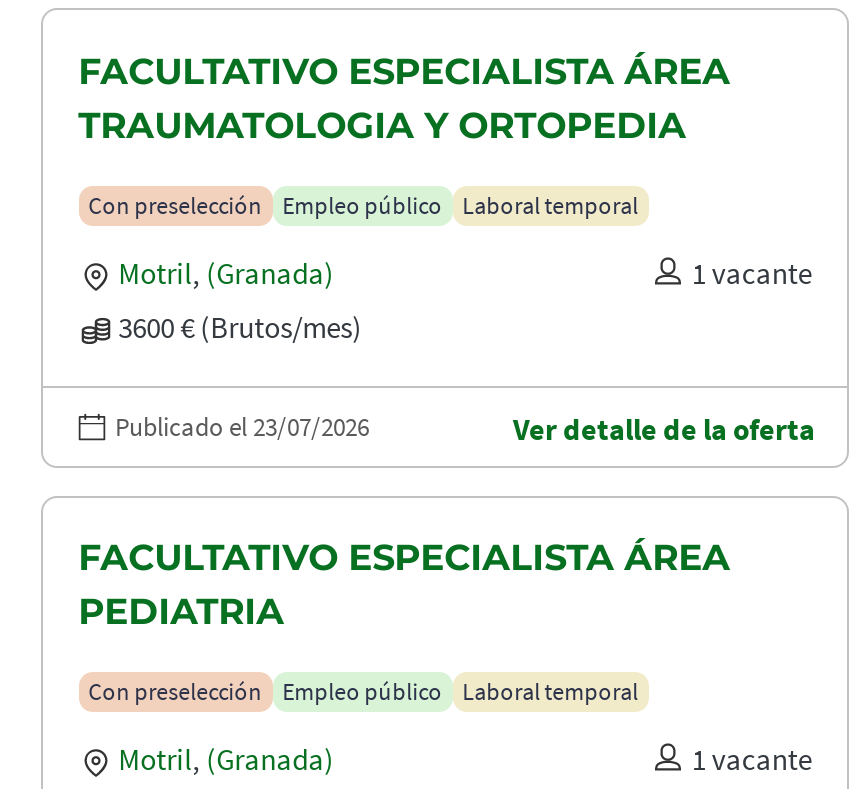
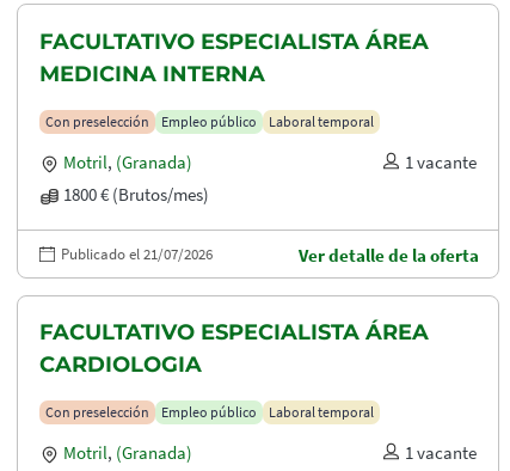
[78,104,686,148] TRAUMATOLOGIA Y ORTOPEDIA -> [39,61,265,87] MEDICINA INTERNA
[118,308,362,346] 3600 € (Brutos/mes) -> [63,183,209,205] 1800 € (Brutos/mes)
[115,410,369,444] Publicado el 23/07/2026 -> [61,244,213,264] Publicado el 21/07/2026
[78,591,284,635] PEDIATRIA -> [39,352,201,378] CARDIOLOGIA

